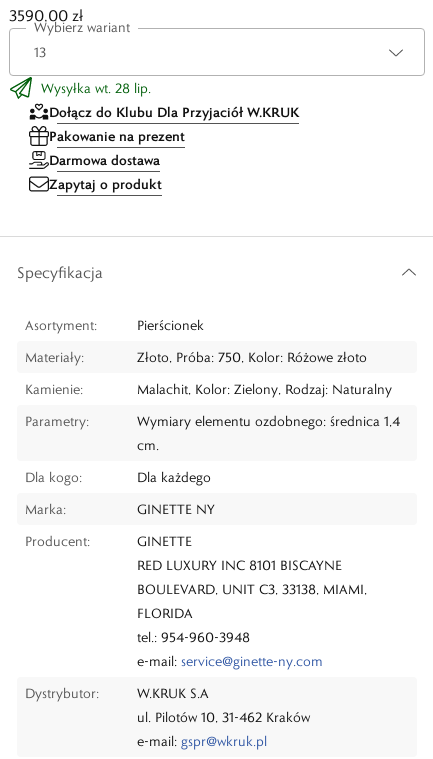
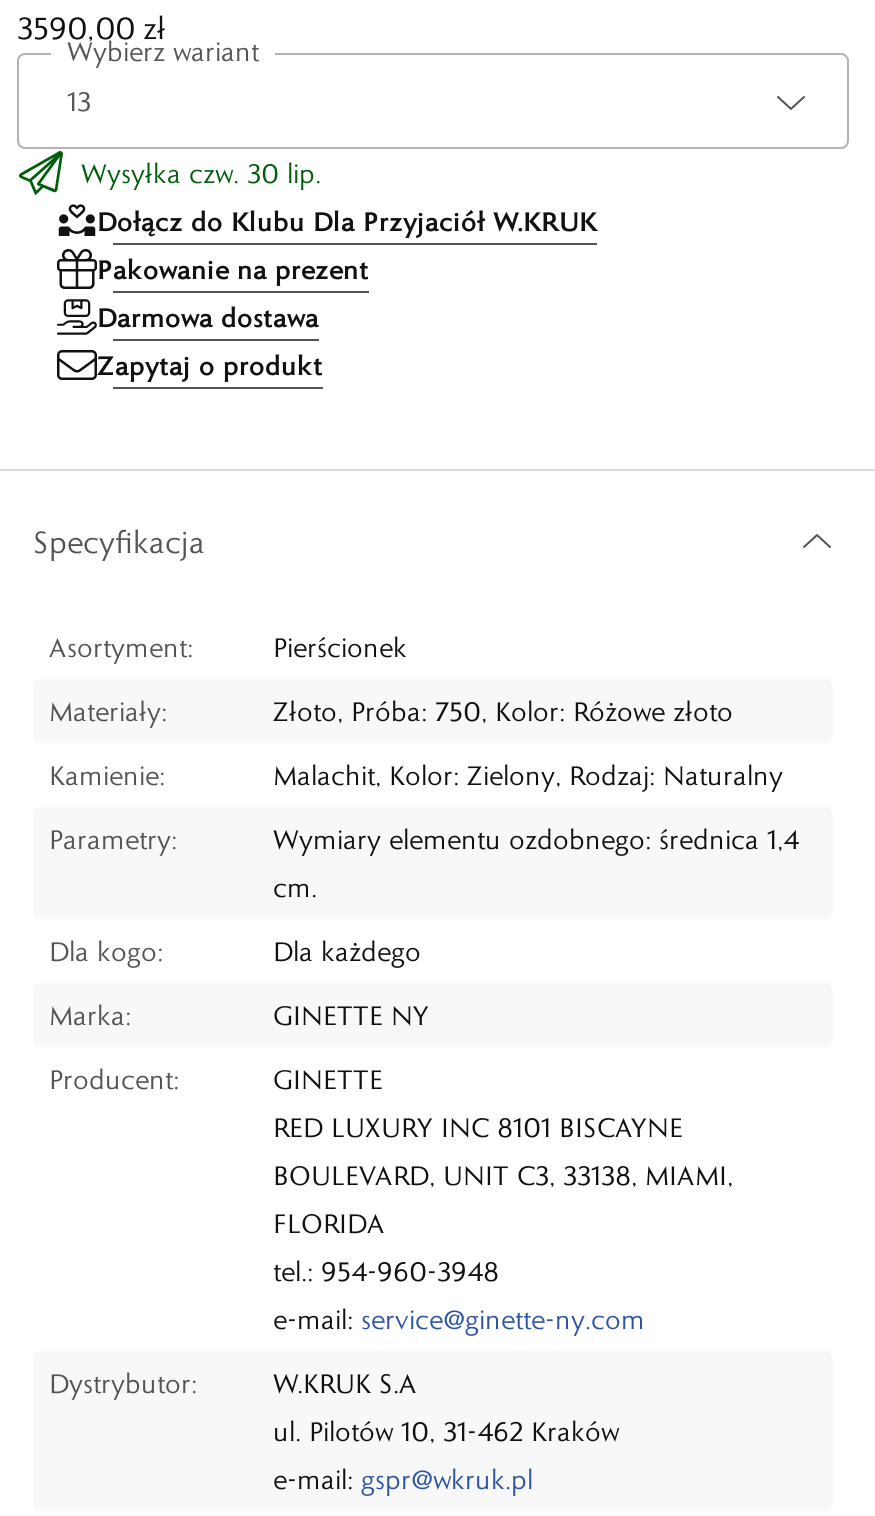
[41,79,151,97] Wysyłka wt. 28 lip. -> [81,155,321,191] Wysyłka czw. 30 lip.

